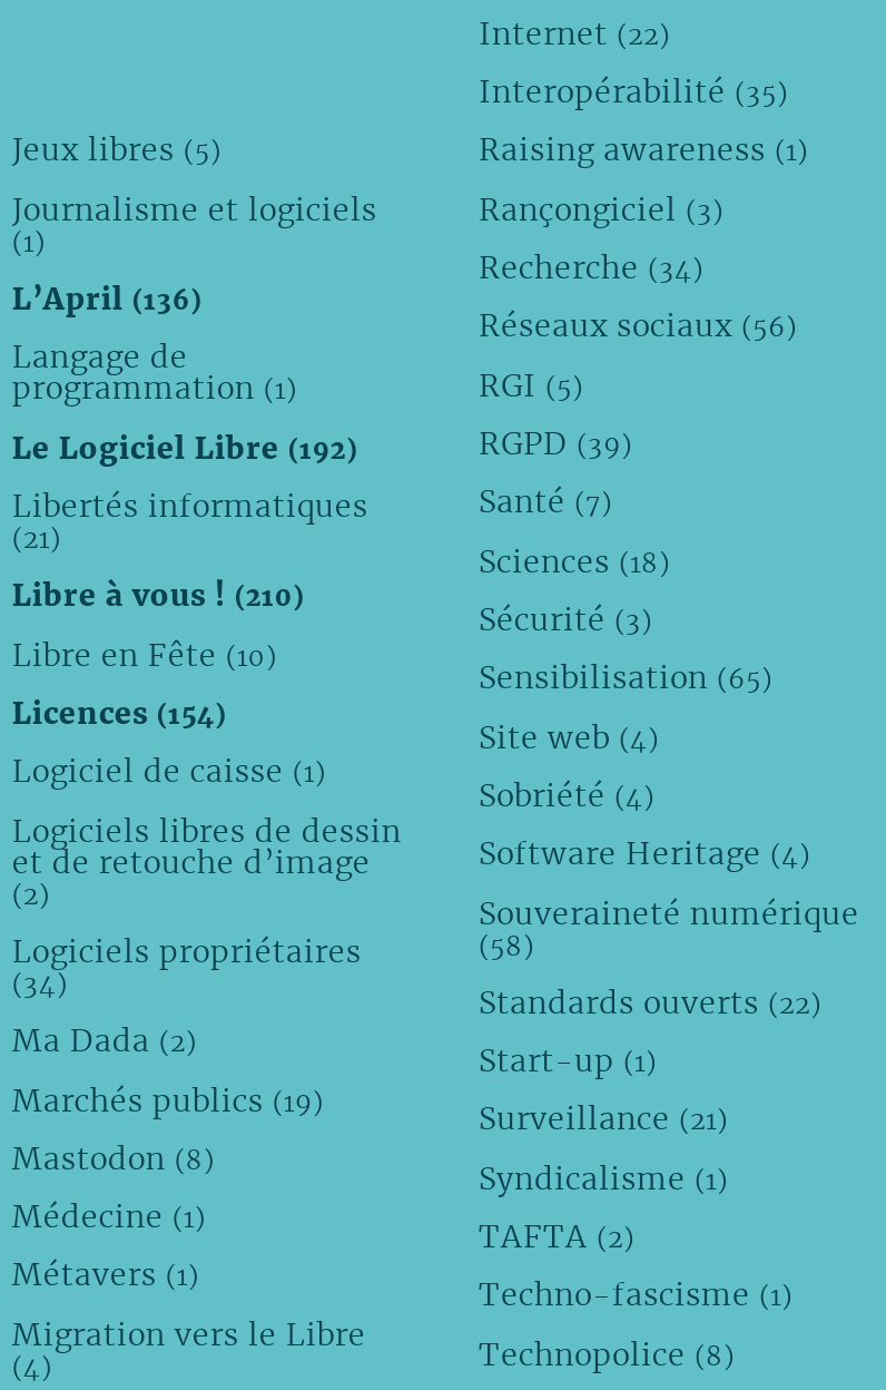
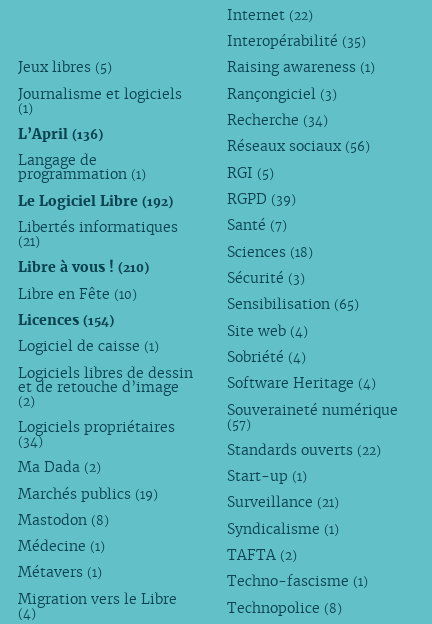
[478,928,534,961] (58) -> [227,416,251,431] (57)

